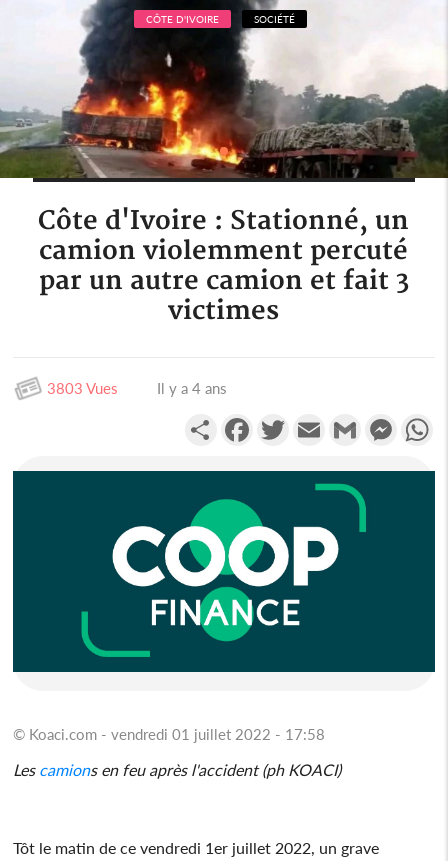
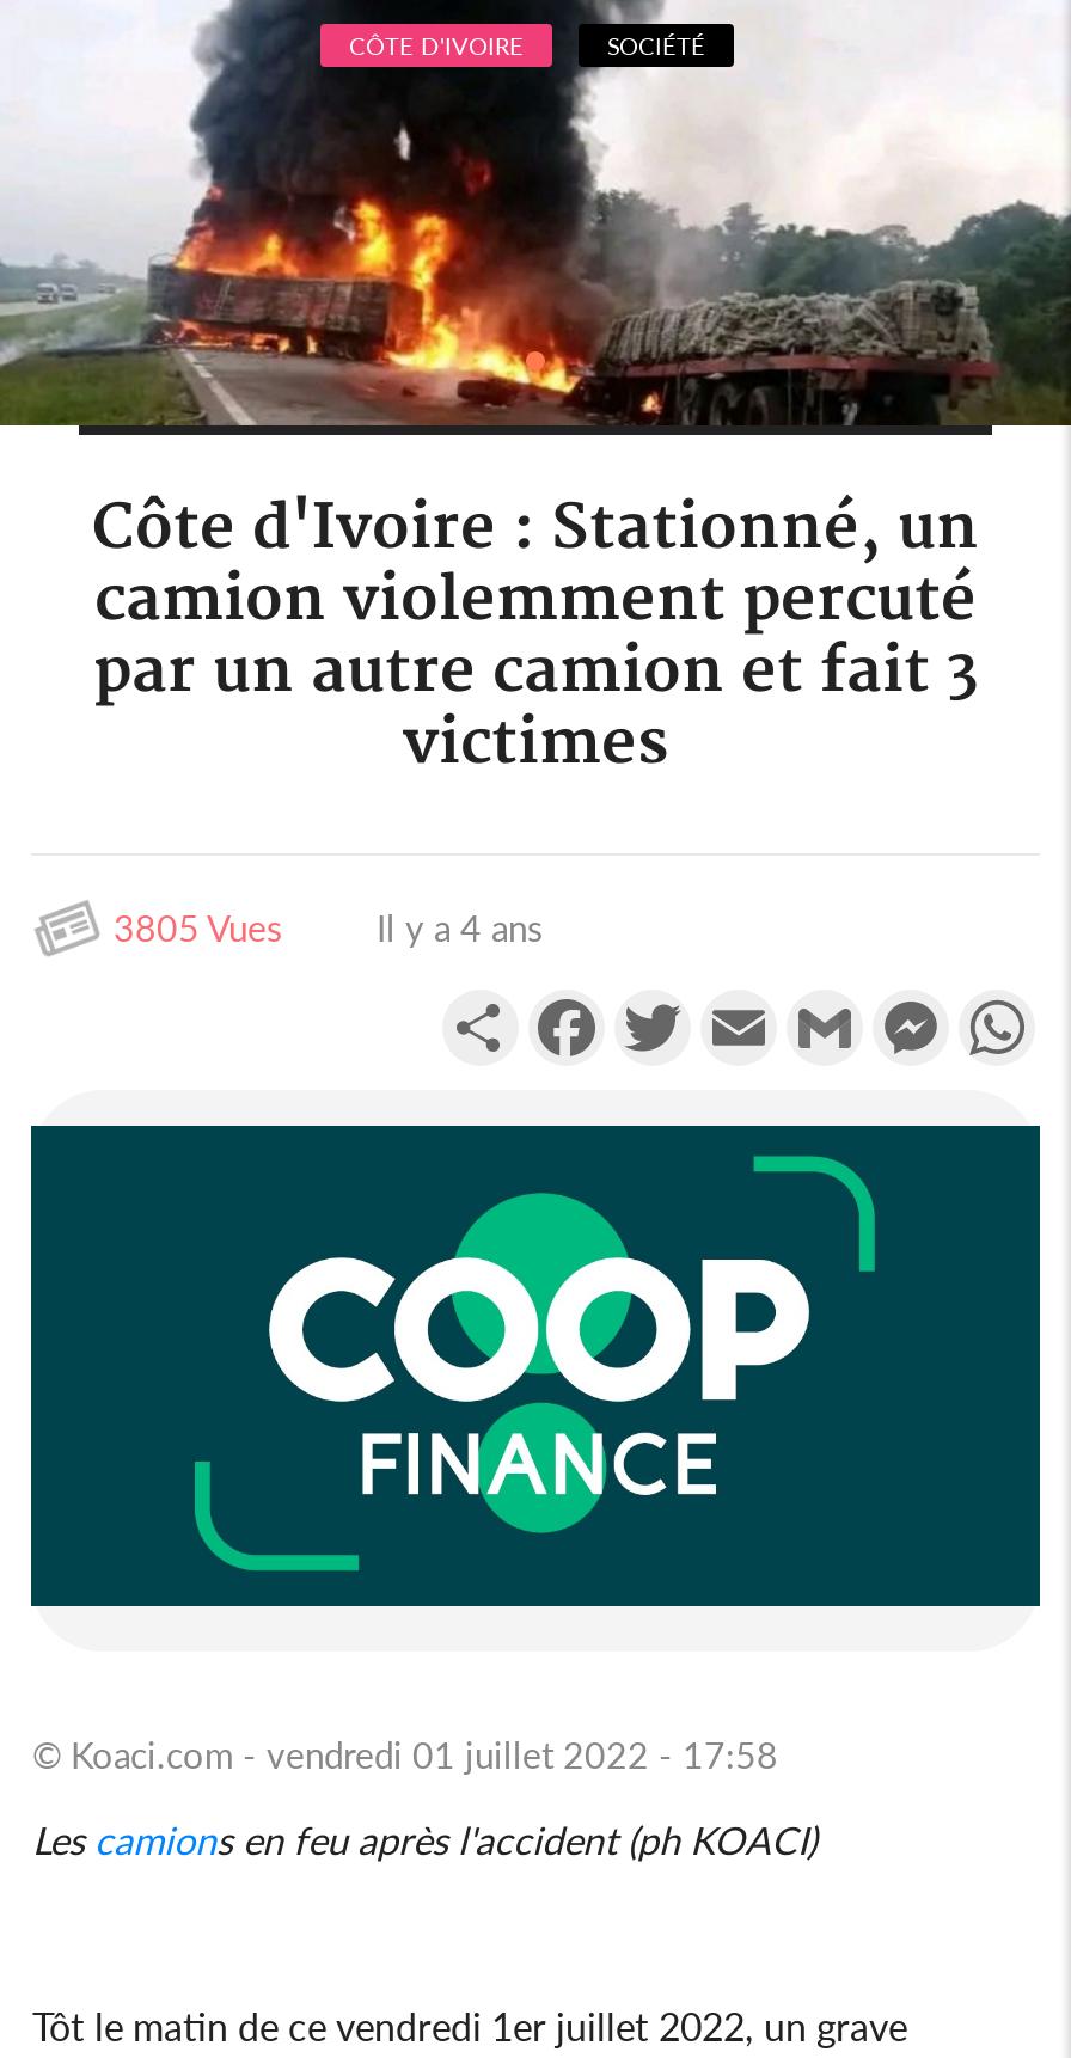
[43,379,227,397] 3803 Vues Il y a 4 ans -> [104,906,544,949] 3805 Vues Il y a 4 ans

